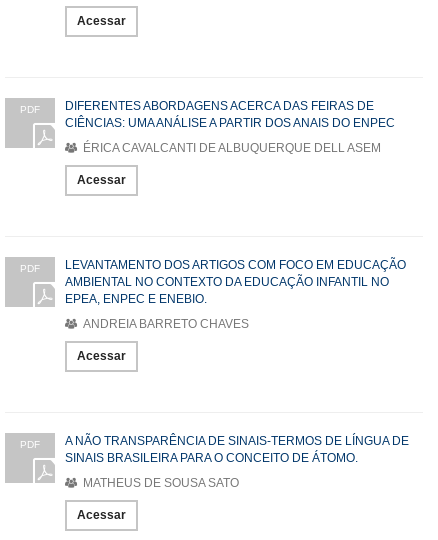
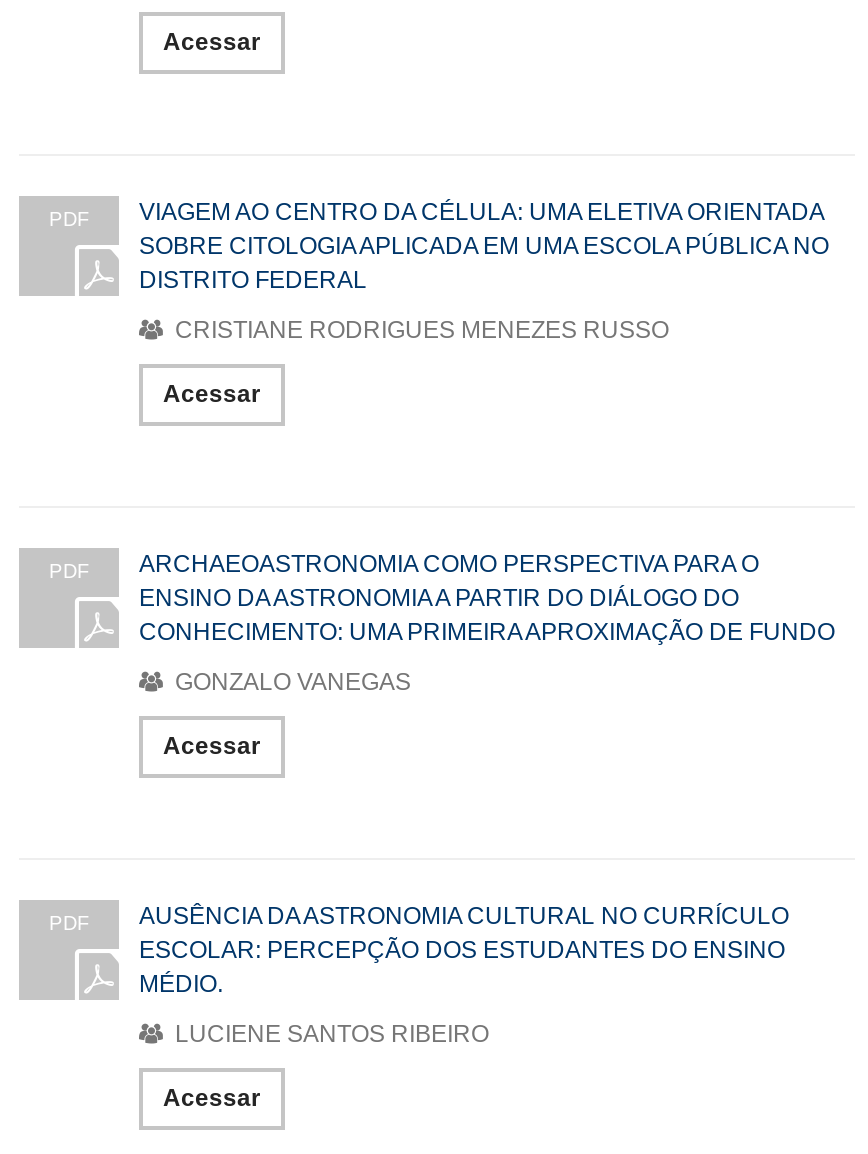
[65,99,395,130] DIFERENTES ABORDAGENS ACERCA DAS FEIRAS DE | CIÊNCIAS: UMA ANÁLISE A PARTIR DOS ANAIS DO ENPEC -> [139,197,829,293] VIAGEM AO CENTRO DA CÉLULA: UMA ELETIVA ORIENTADA | SOBRE CITOLOGIA APLICADA EM UMA ESCOLA PÚBLICA NO | DISTRITO FEDERAL
[80,141,381,155] ÉRICA CAVALCANTI DE ALBUQUERQUE DELL ASEM -> [169,315,669,343] CRISTIANE RODRIGUES MENEZES RUSSO
[65,258,406,306] LEVANTAMENTO DOS ARTIGOS COM FOCO EM EDUCAÇÃO | AMBIENTAL NO CONTEXTO DA EDUCAÇÃO INFANTIL NO | EPEA, ENPEC E ENEBIO. -> [139,549,835,645] ARCHAEOASTRONOMIA COMO PERSPECTIVA PARA O | ENSINO DA ASTRONOMIA A PARTIR DO DIÁLOGO DO | CONHECIMENTO: UMA PRIMEIRA APROXIMAÇÃO DE FUNDO
[80,317,249,331] ANDREIA BARRETO CHAVES -> [169,667,411,695] GONZALO VANEGAS
[65,434,409,465] A NÃO TRANSPARÊNCIA DE SINAIS-TERMOS DE LÍNGUA DE | SINAIS BRASILEIRA PARA O CONCEITO DE ÁTOMO. -> [139,901,789,997] AUSÊNCIA DA ASTRONOMIA CULTURAL NO CURRÍCULO | ESCOLAR: PERCEPÇÃO DOS ESTUDANTES DO ENSINO | MÉDIO.
[80,476,239,490] MATHEUS DE SOUSA SATO -> [169,1019,489,1047] LUCIENE SANTOS RIBEIRO

